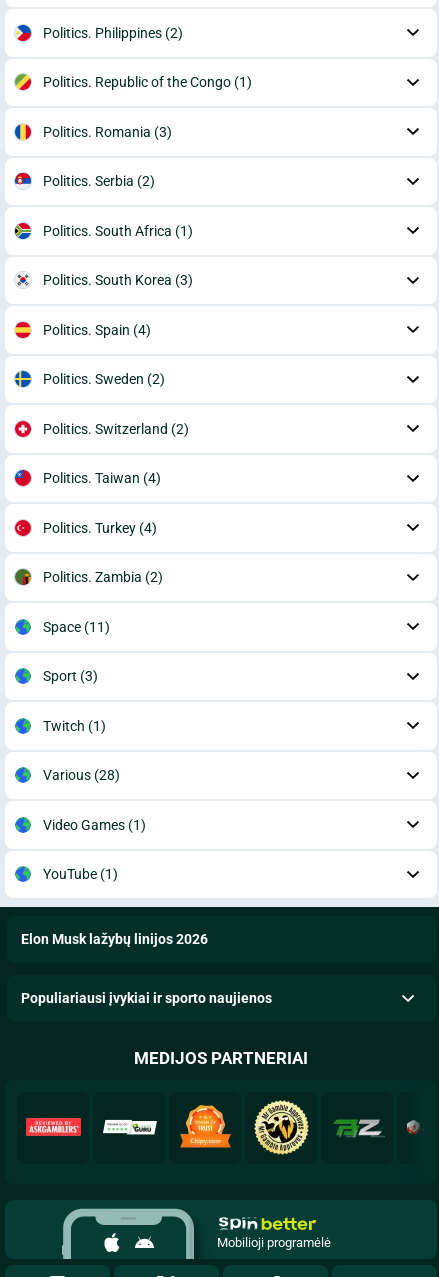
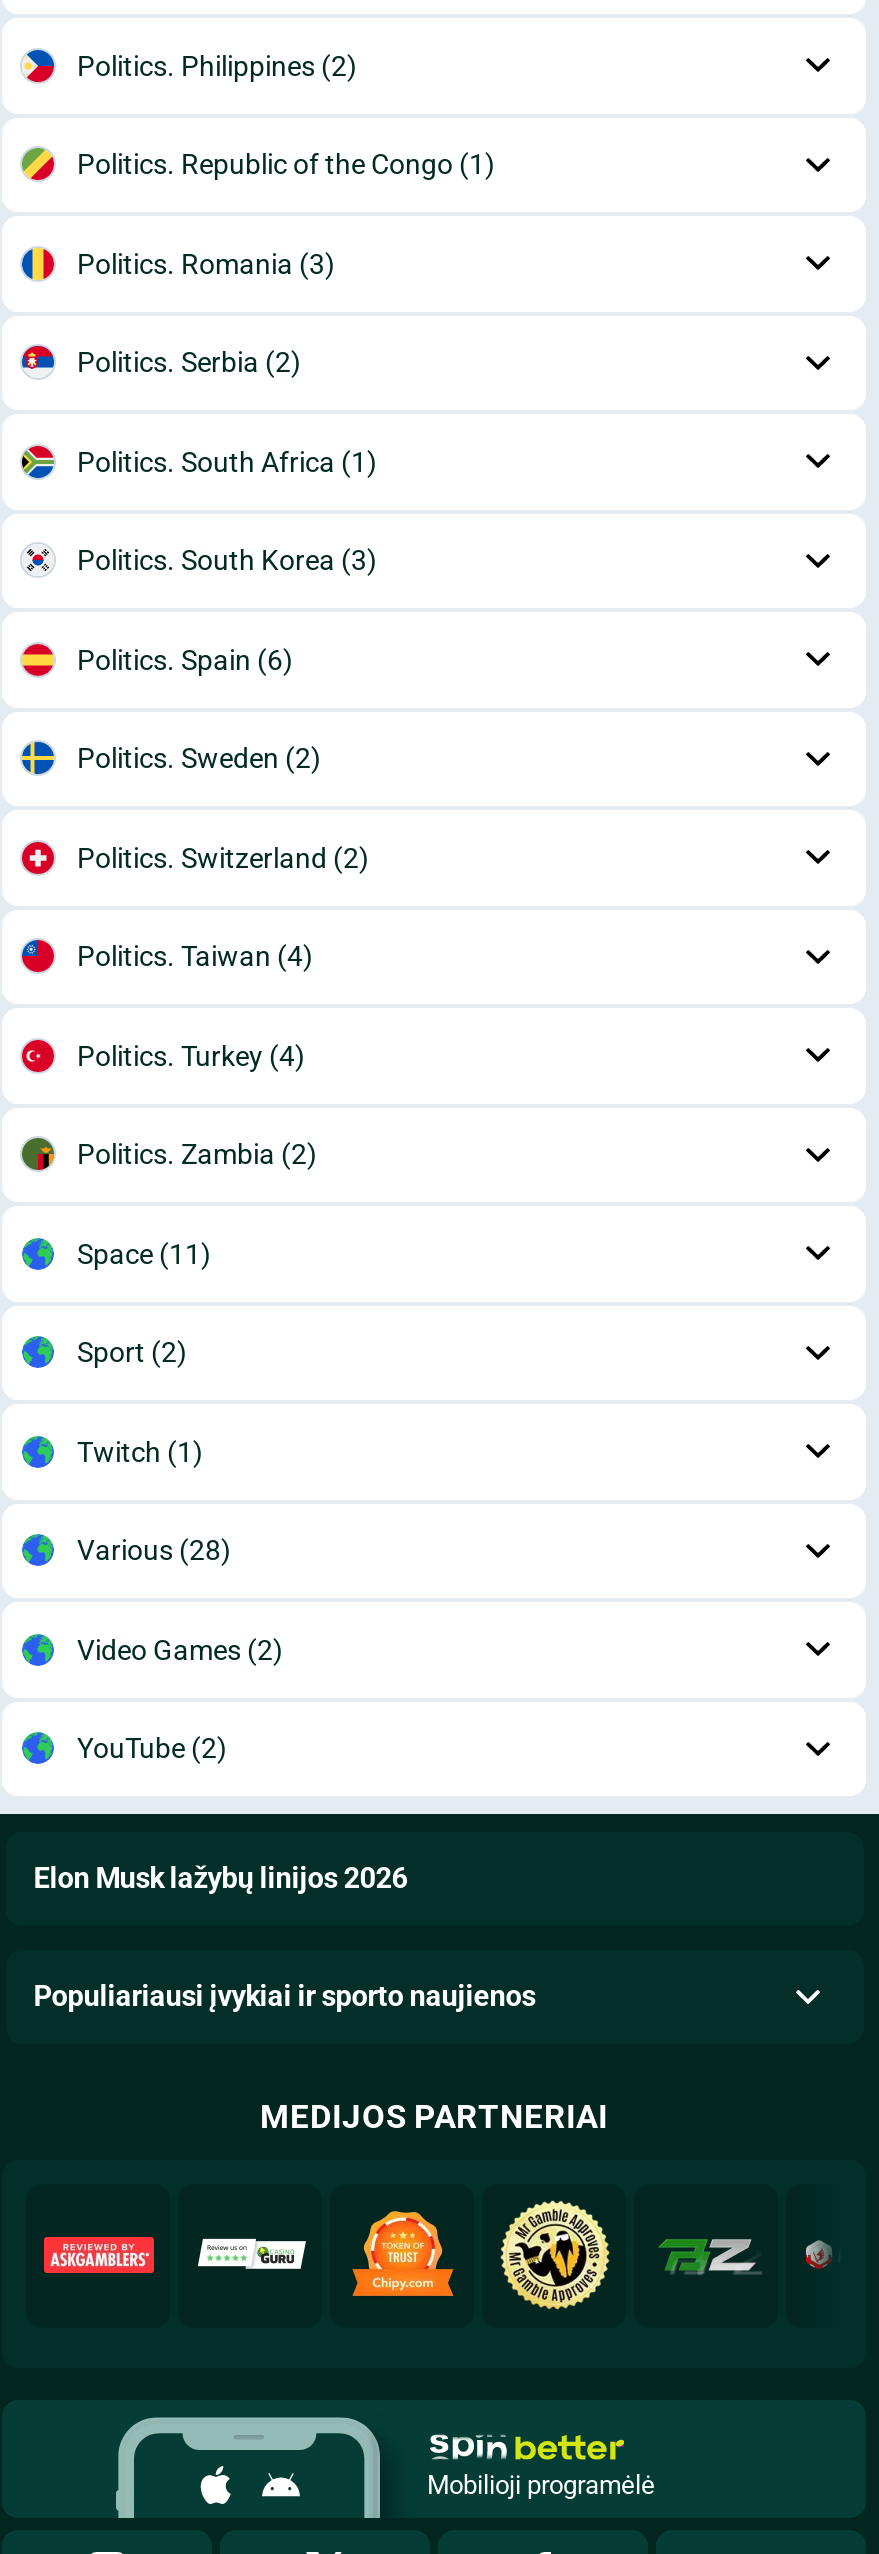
[42,322,150,338] Politics. Spain (4) -> [77,644,293,676] Politics. Spain (6)
[42,668,97,684] Sport (3) -> [77,1336,187,1368] Sport (2)
[42,817,145,833] Video Games (1) -> [77,1634,283,1666] Video Games (2)
[42,866,117,882] YouTube (1) -> [77,1732,227,1764] YouTube (2)

